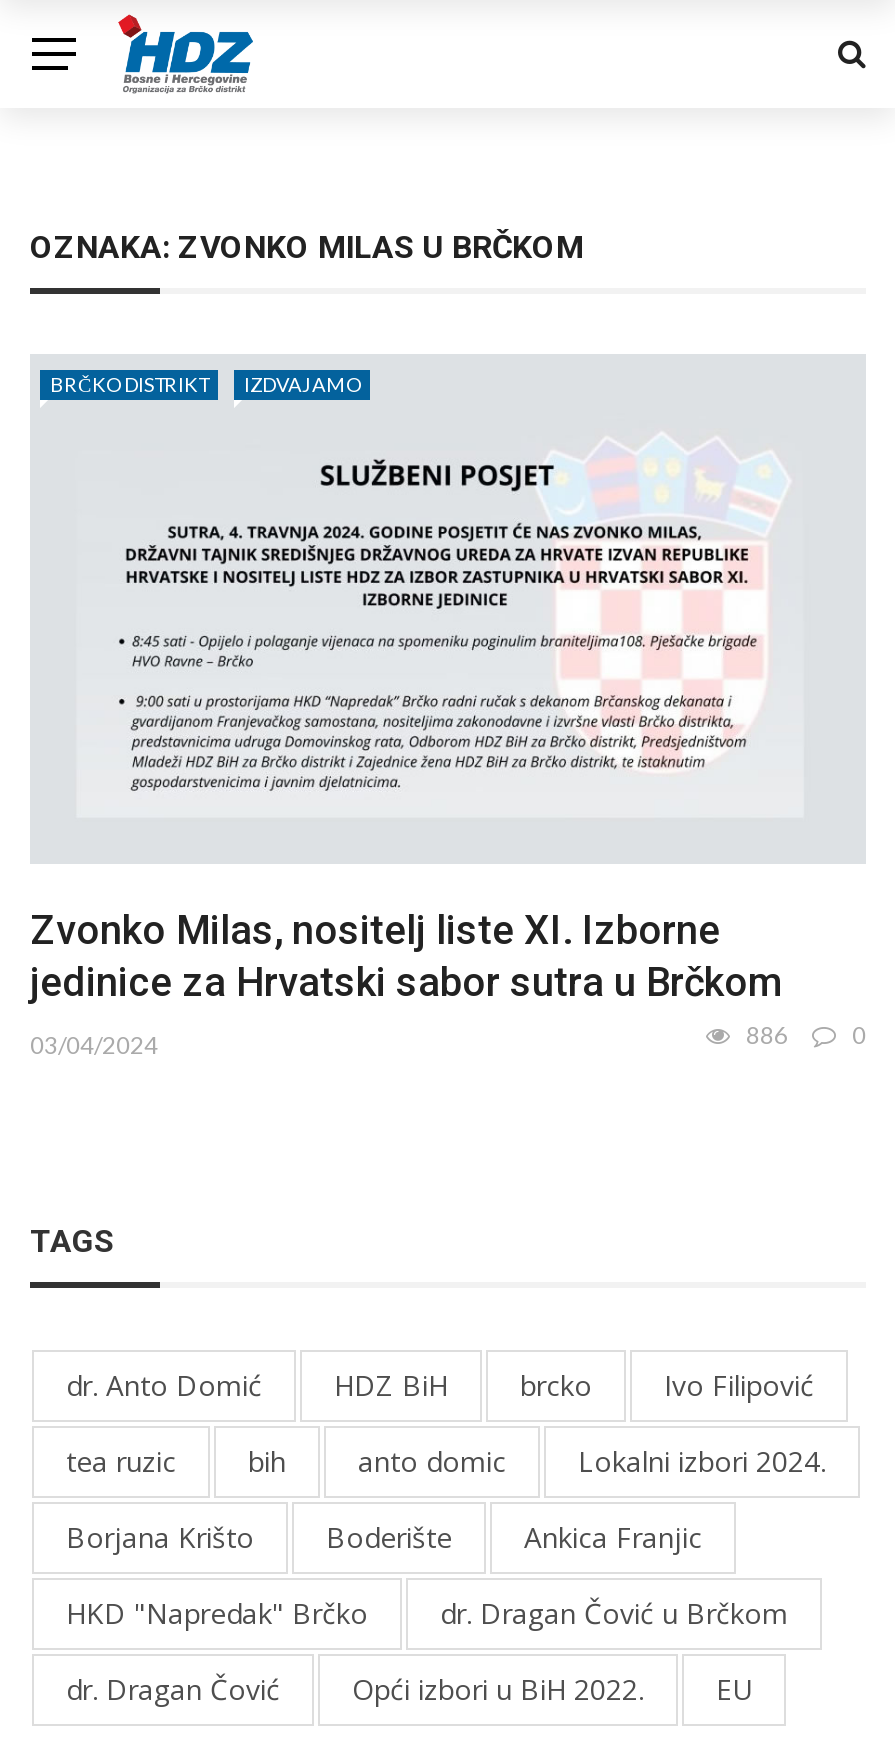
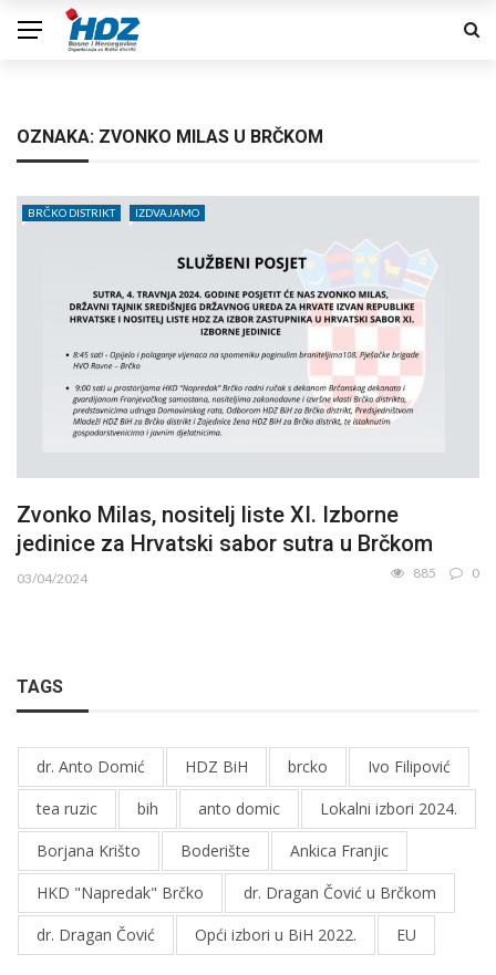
[746,1021,788,1051] 886 -> [413,565,436,581] 885

